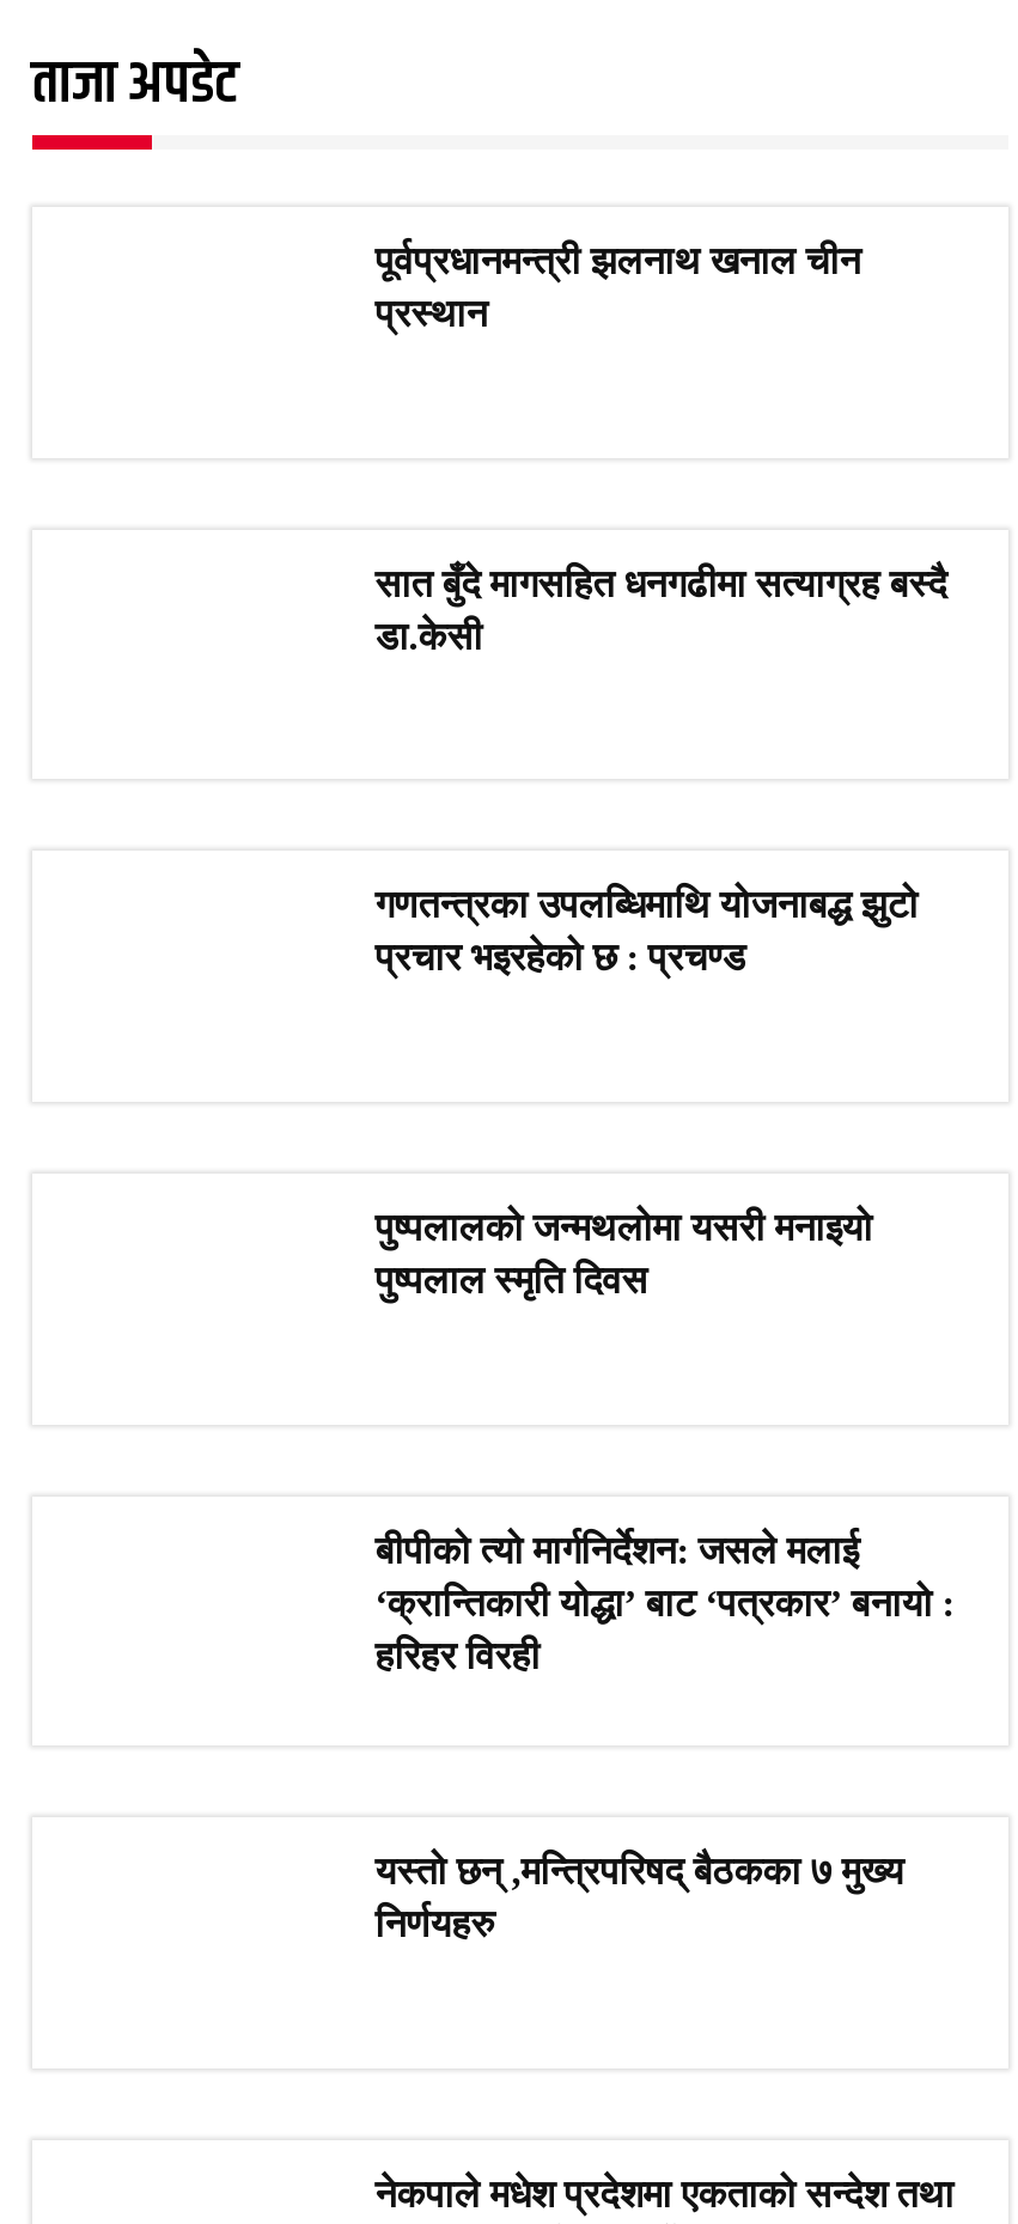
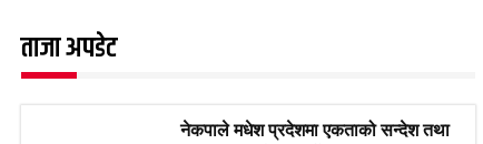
[375,240,861,334] पूर्वप्रधानमन्त्री झलनाथ खनाल चीन | प्रस्थान -> none
[375,563,947,656] सात बुँदे मागसहित धनगढीमा सत्याग्रह बस्दै | डा.केसी -> none
[375,885,918,978] गणतन्त्रका उपलब्धिमाथि योजनाबद्ध झुटो | प्रचार भइरहेको छ : प्रचण्ड -> none
[375,1207,873,1300] पुष्पलालको जन्मथलोमा यसरी मनाइयो | पुष्पलाल स्मृति दिवस -> none
[375,1529,954,1675] बीपीको त्यो मार्गनिर्देशन: जसले मलाई | ‘क्रान्तिकारी योद्धा’ बाट ‘पत्रकार’ बनायो : | हरिहर विरही -> none
[375,1851,904,1944] यस्तो छन् ,मन्त्रिपरिषद् बैठकका ७ मुख्य | निर्णयहरु -> none

